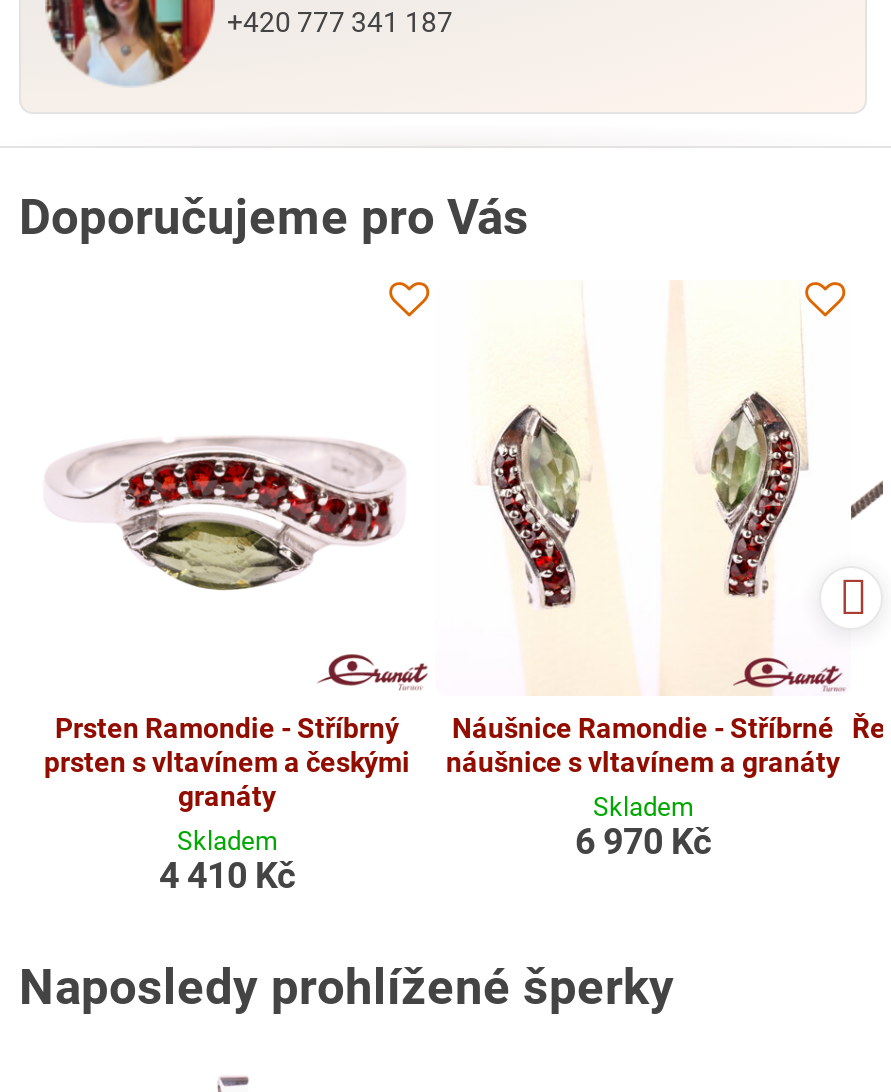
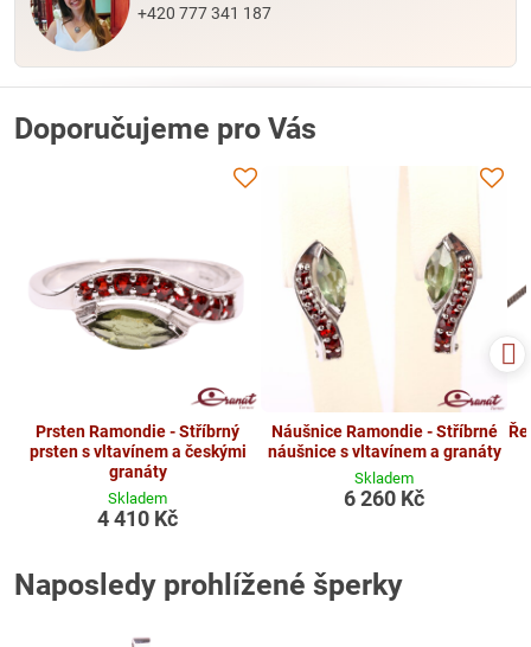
[575,820,711,862] 6 970 Kč -> [344,486,424,511] 6 260 Kč

